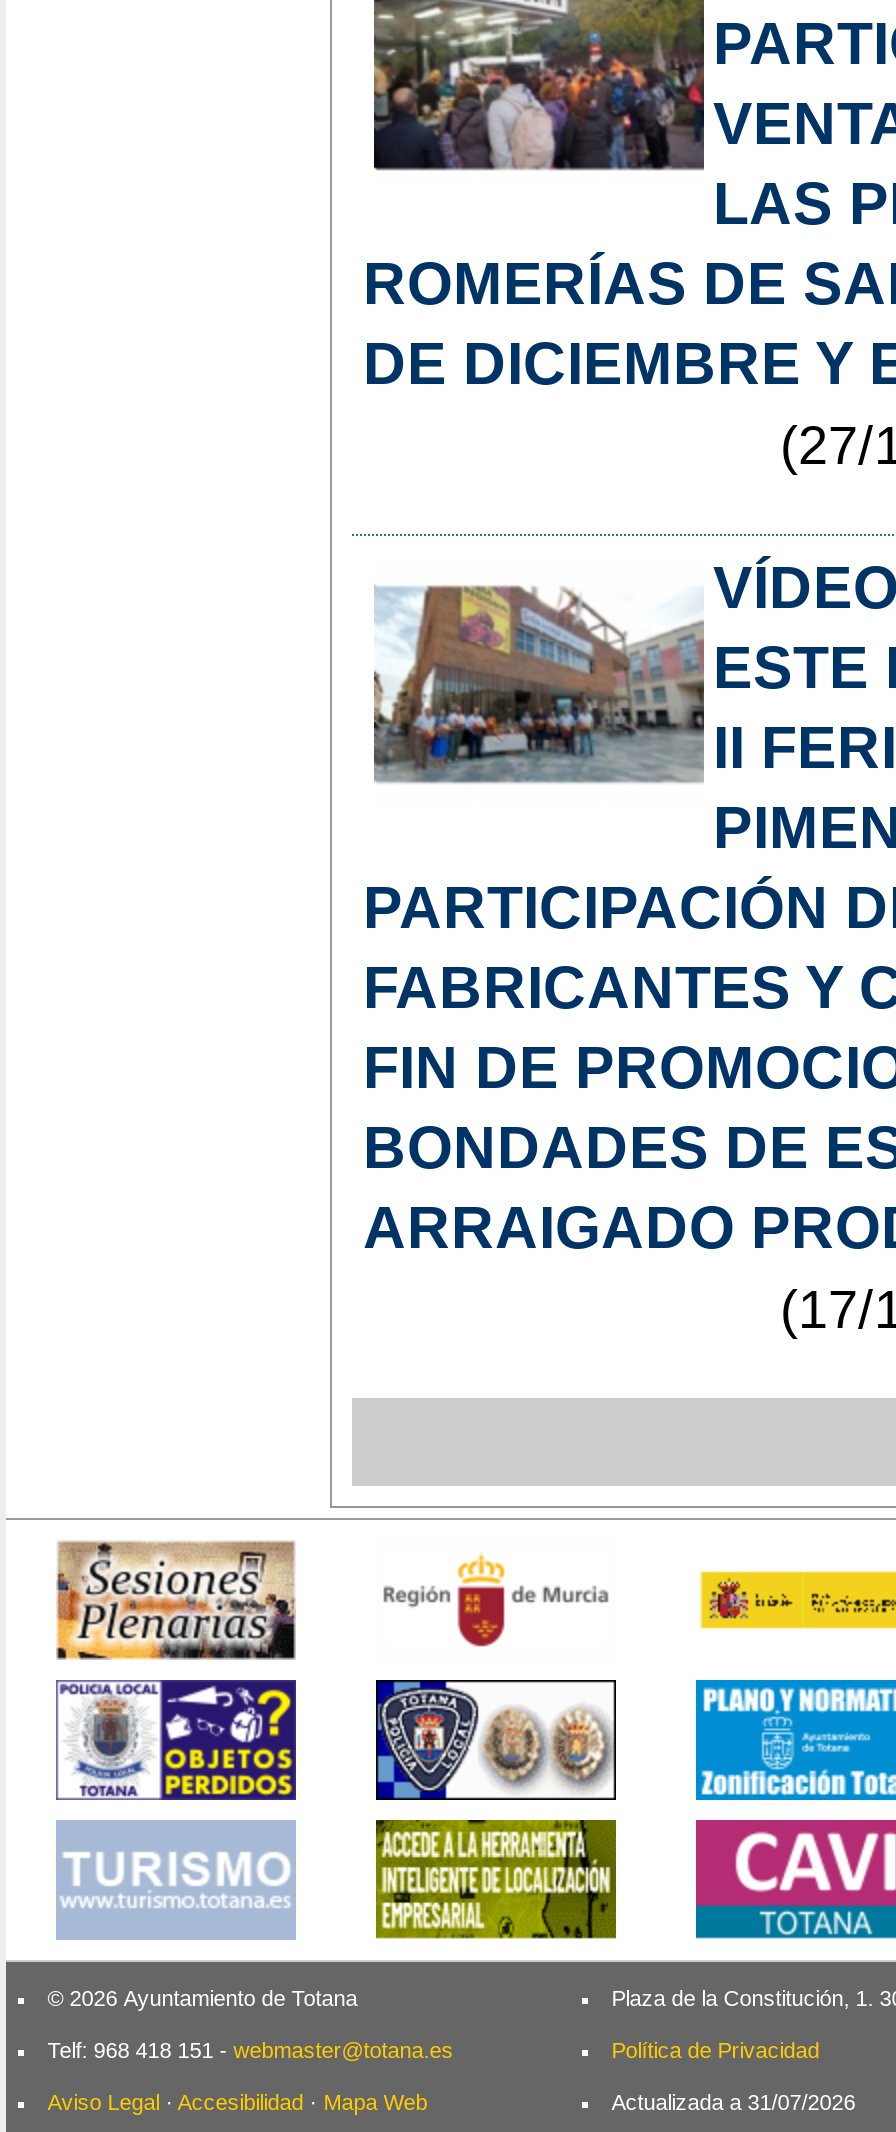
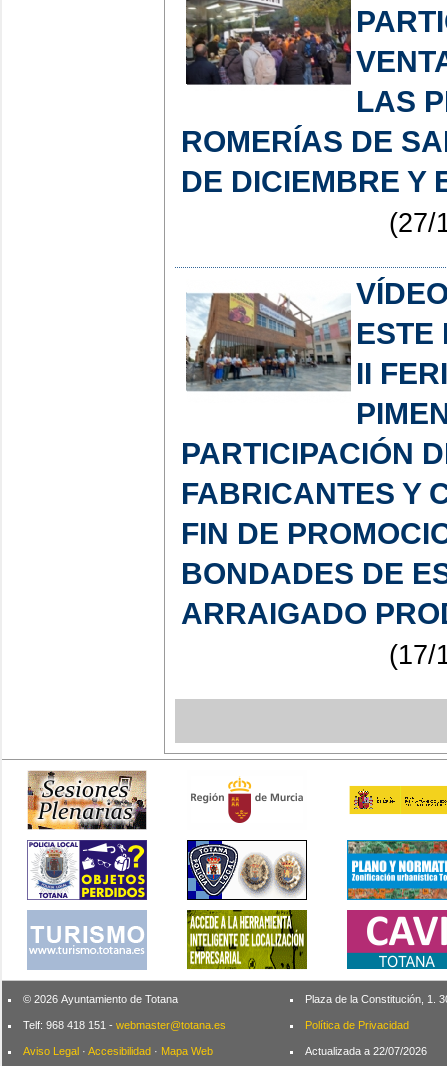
[696,1680,890,1800] [image] -> [347,840,444,900] [image]
[611,2089,855,2113] Actualizada a 31/07/2026 -> [305,1045,427,1057] Actualizada a 22/07/2026

